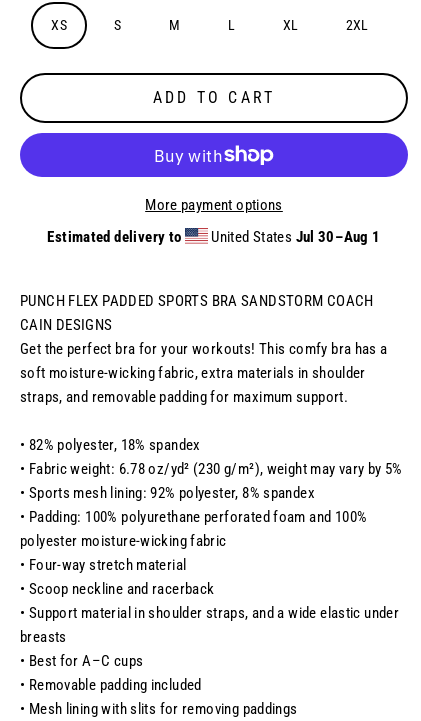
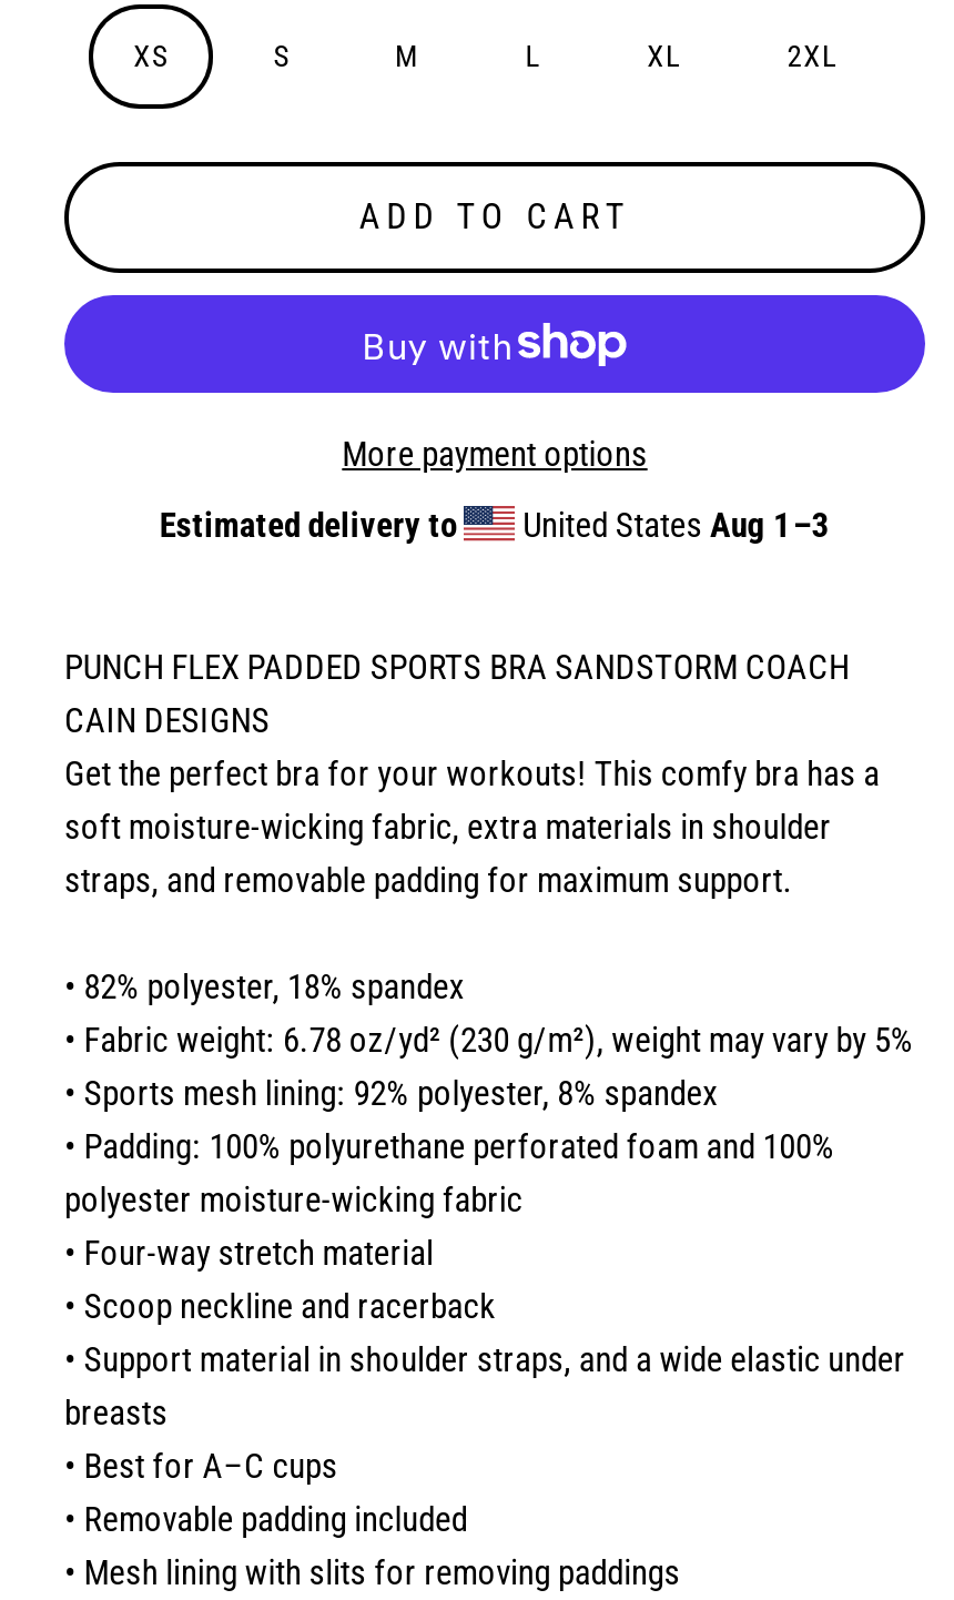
[208,228,380,246] United States Jul 30–Aug 1 -> [515,505,830,545] United States Aug 1–3

